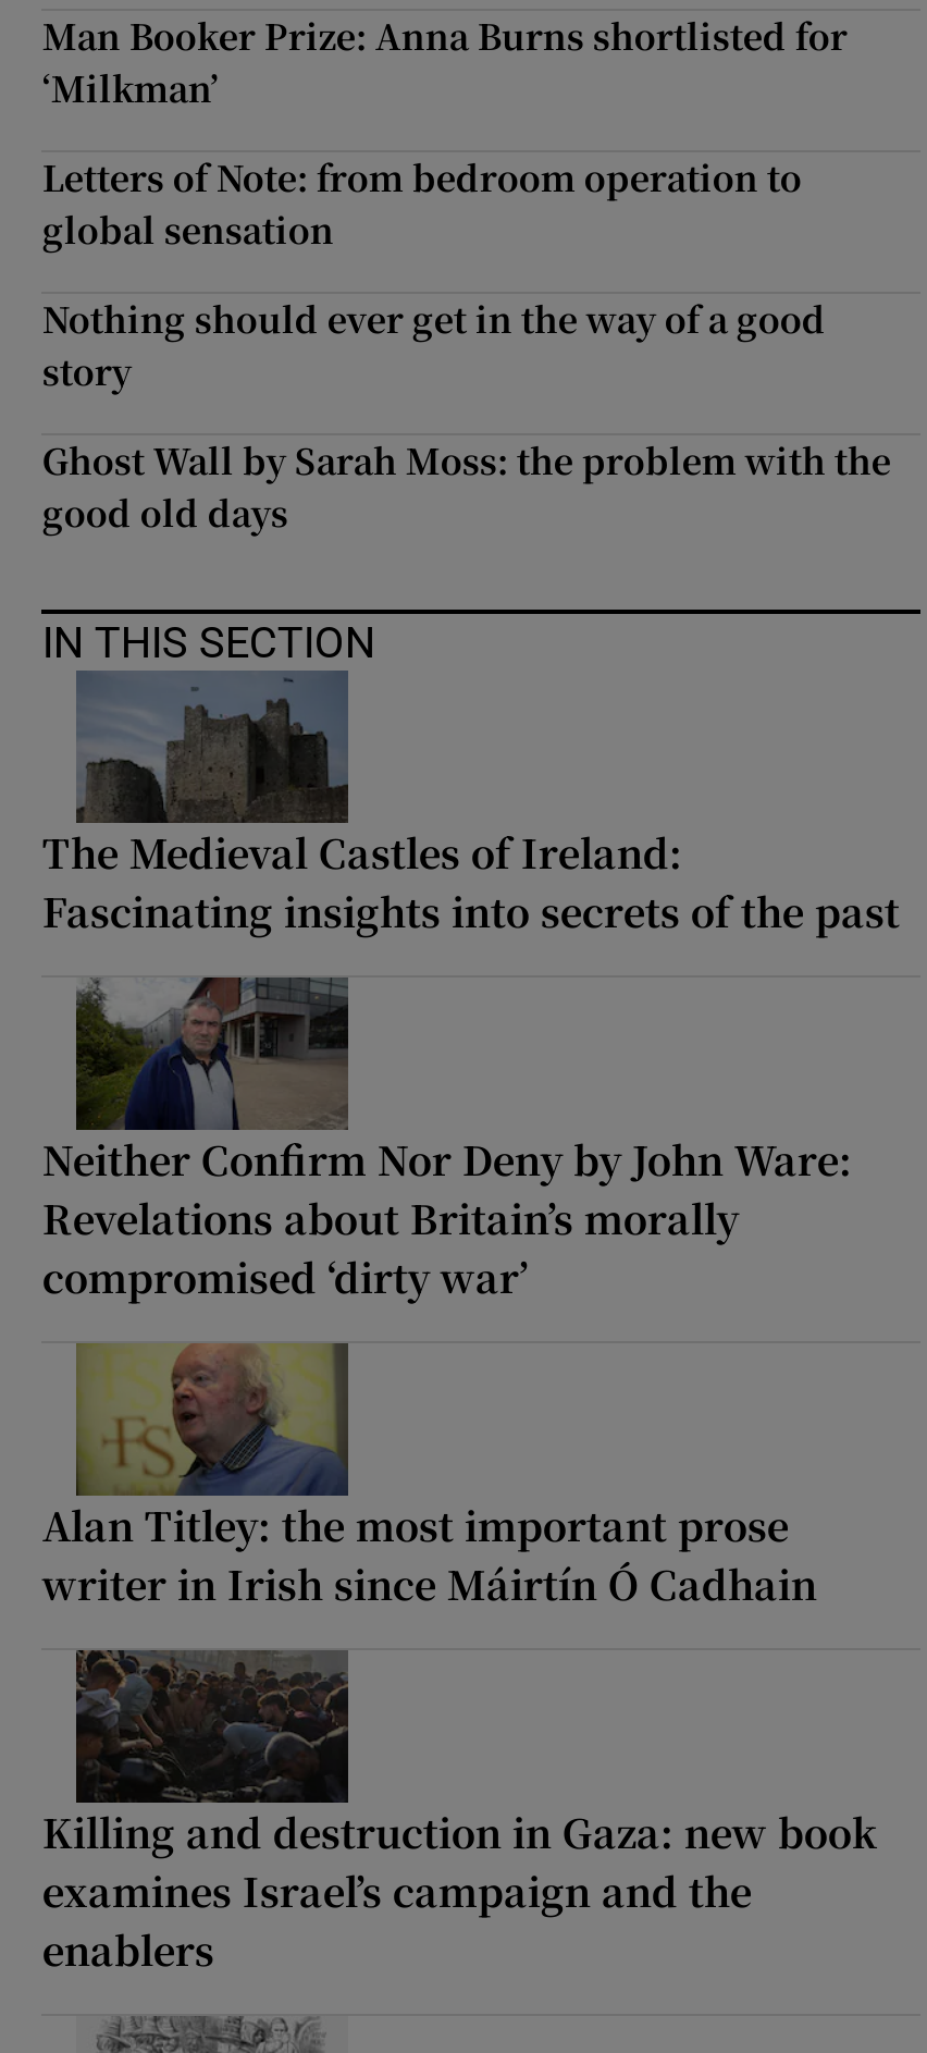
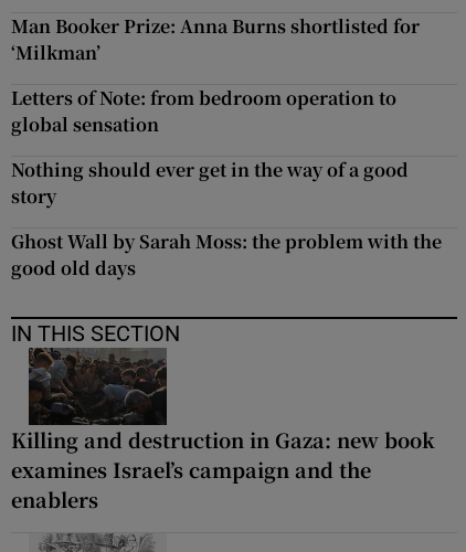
[42,671,900,938] [image] | The Medieval Castles of Ireland: | Fascinating insights into secrets of the past -> none
[42,975,852,1304] [image] | Neither Confirm Nor Deny by John Ware: | Revelations about Britain’s morally | compromised ‘dirty war’ -> none
[42,1341,817,1611] [image] | Alan Titley: the most important prose | writer in Irish since Máirtín Ó Cadhain -> none

